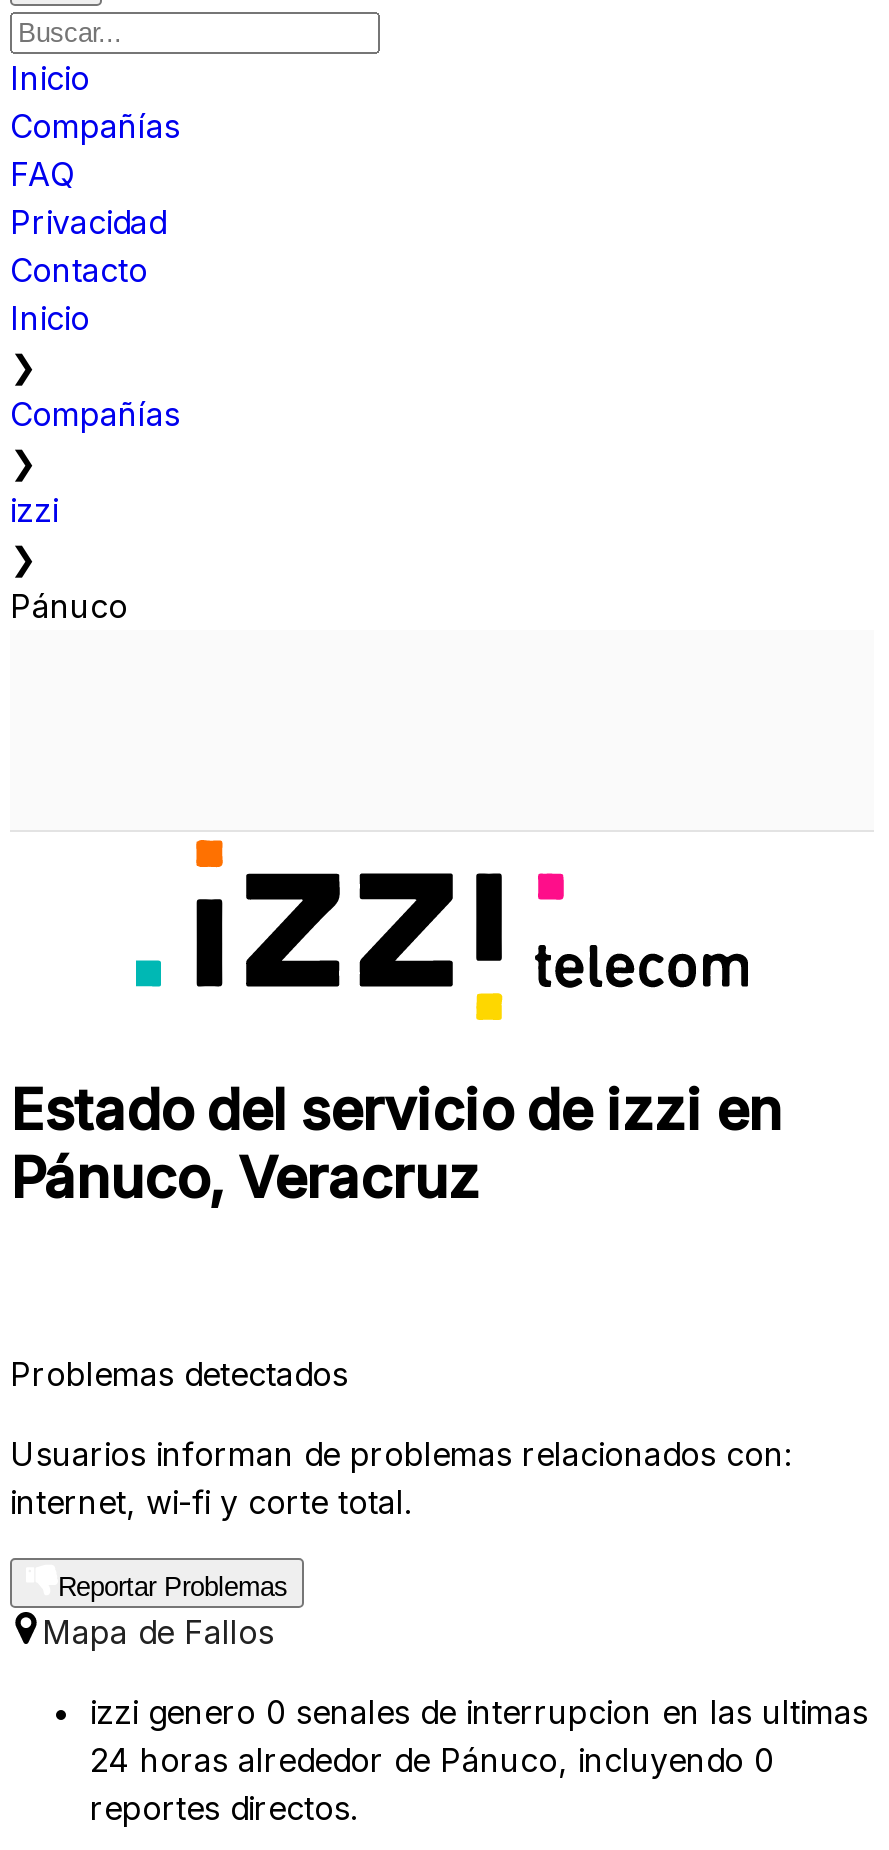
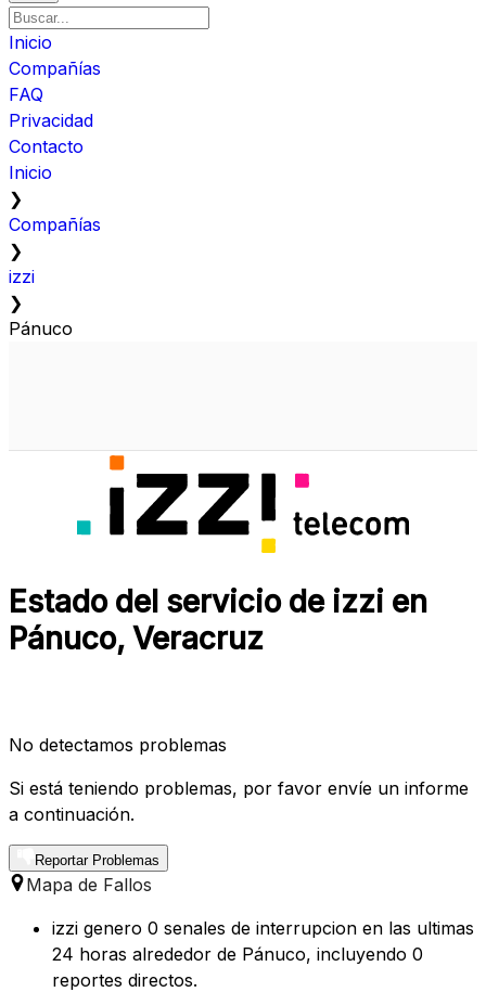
[10,1355,348,1395] Problemas detectados -> [9,734,227,756] No detectamos problemas
[10,1435,792,1523] Usuarios informan de problemas relacionados con: | internet, wi-fi y corte total. -> [9,778,469,825] Si está teniendo problemas, por favor envíe un informe | a continuación.

